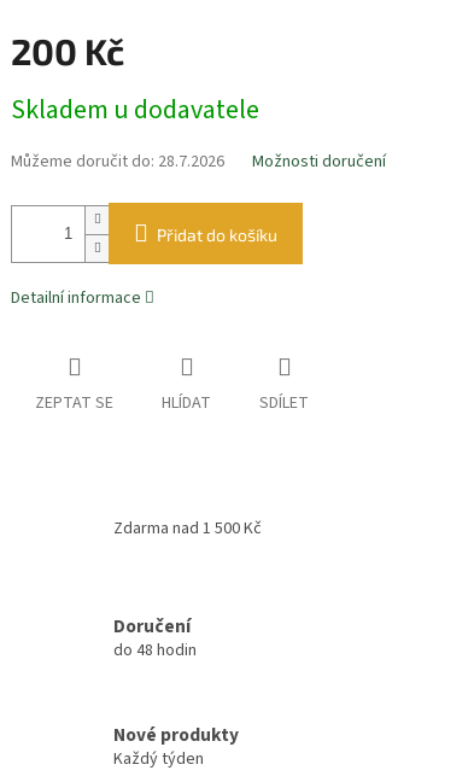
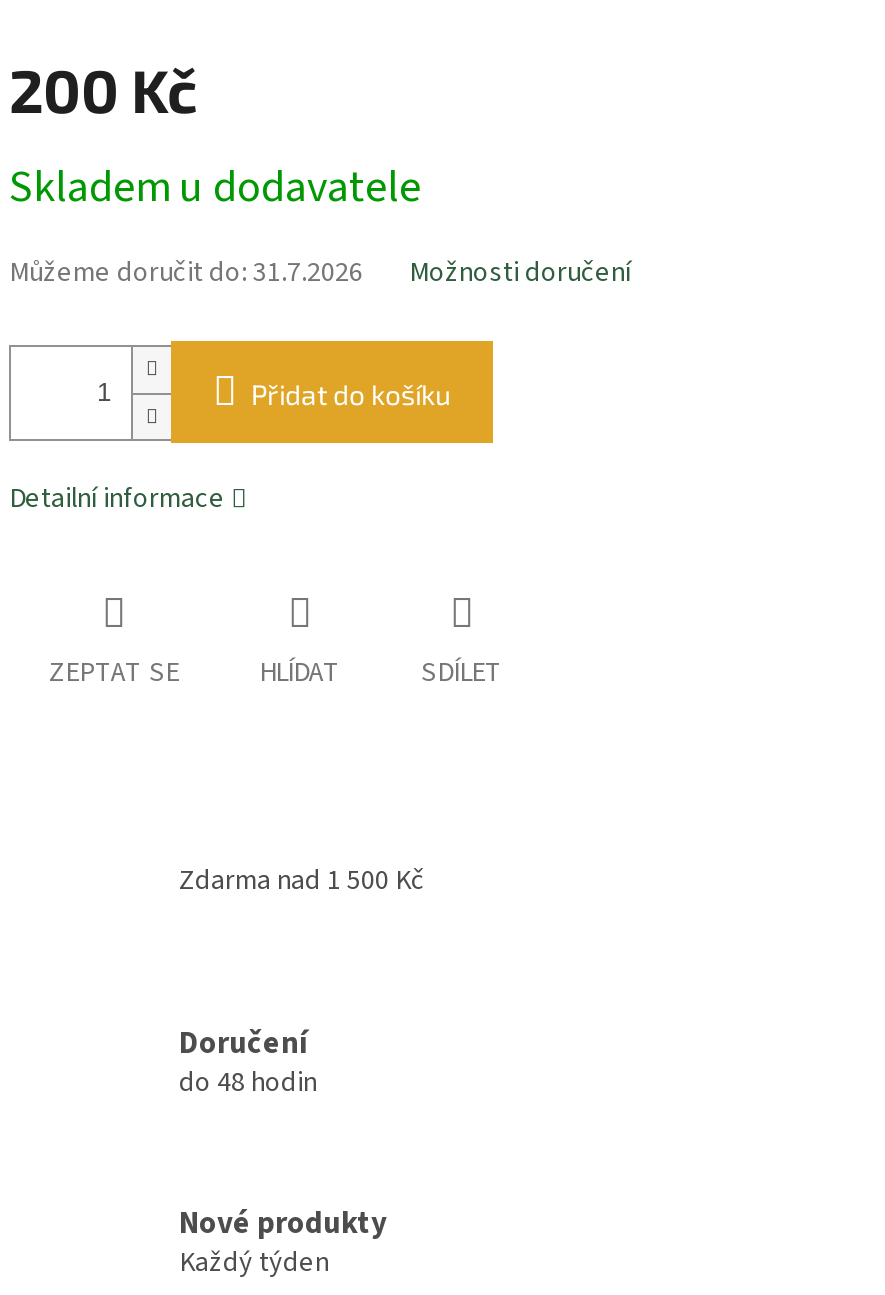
[11,150,224,174] Můžeme doručit do: 28.7.2026 -> [9,254,363,294] Můžeme doručit do: 31.7.2026

